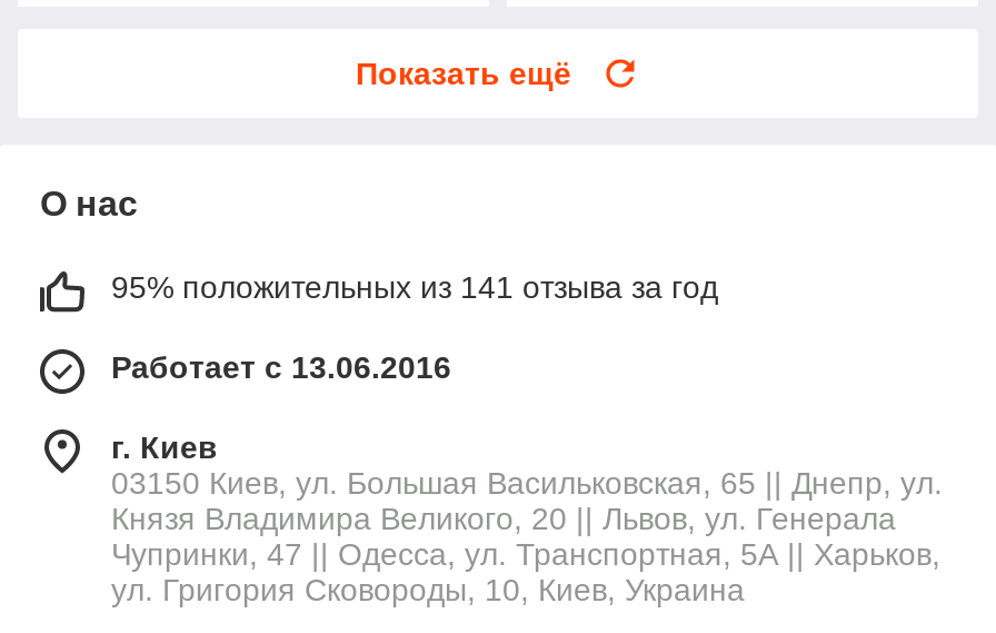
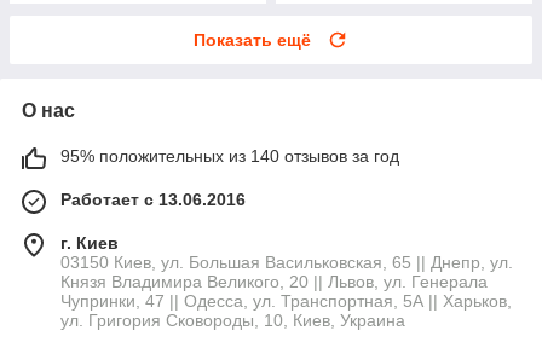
[111,269,718,304] 95% положительных из 141 отзыва за год -> [60,146,399,165] 95% положительных из 140 отзывов за год

